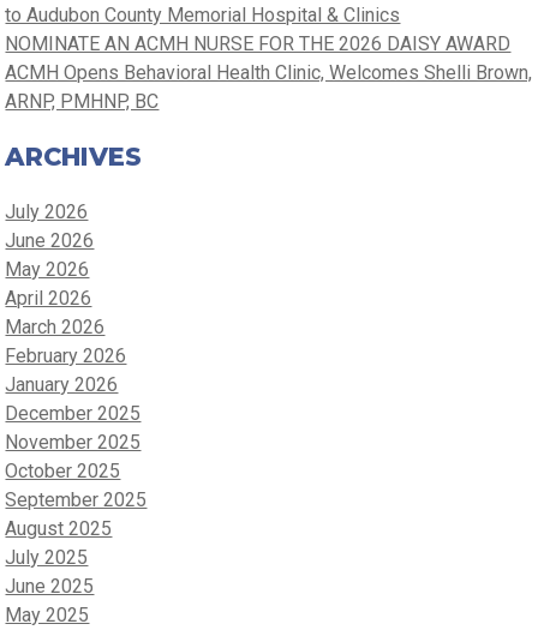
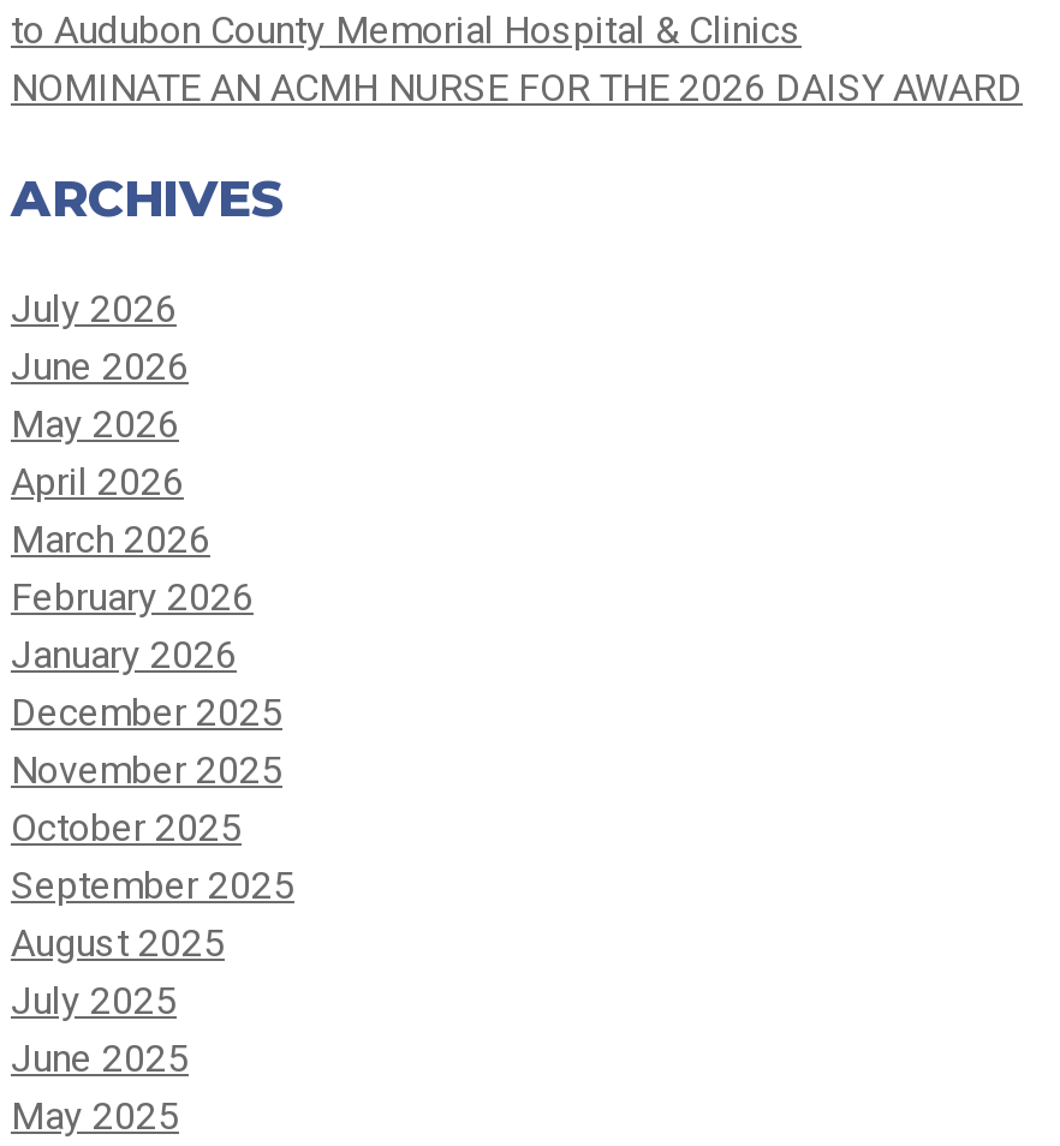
[5,61,533,113] ACMH Opens Behavioral Health Clinic, Welcomes Shelli Brown, | ARNP, PMHNP, BC -> none

